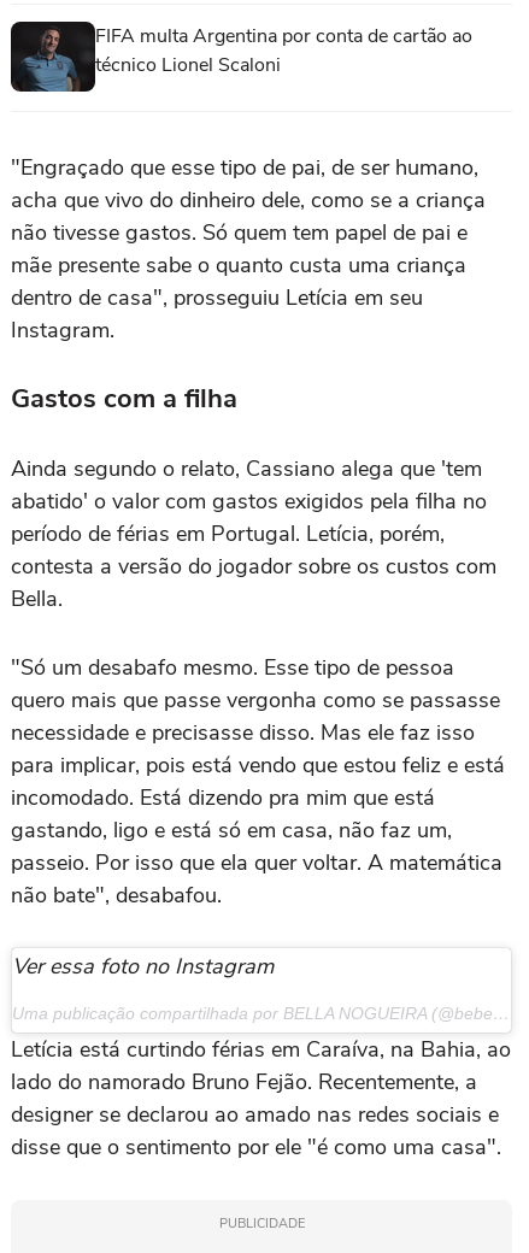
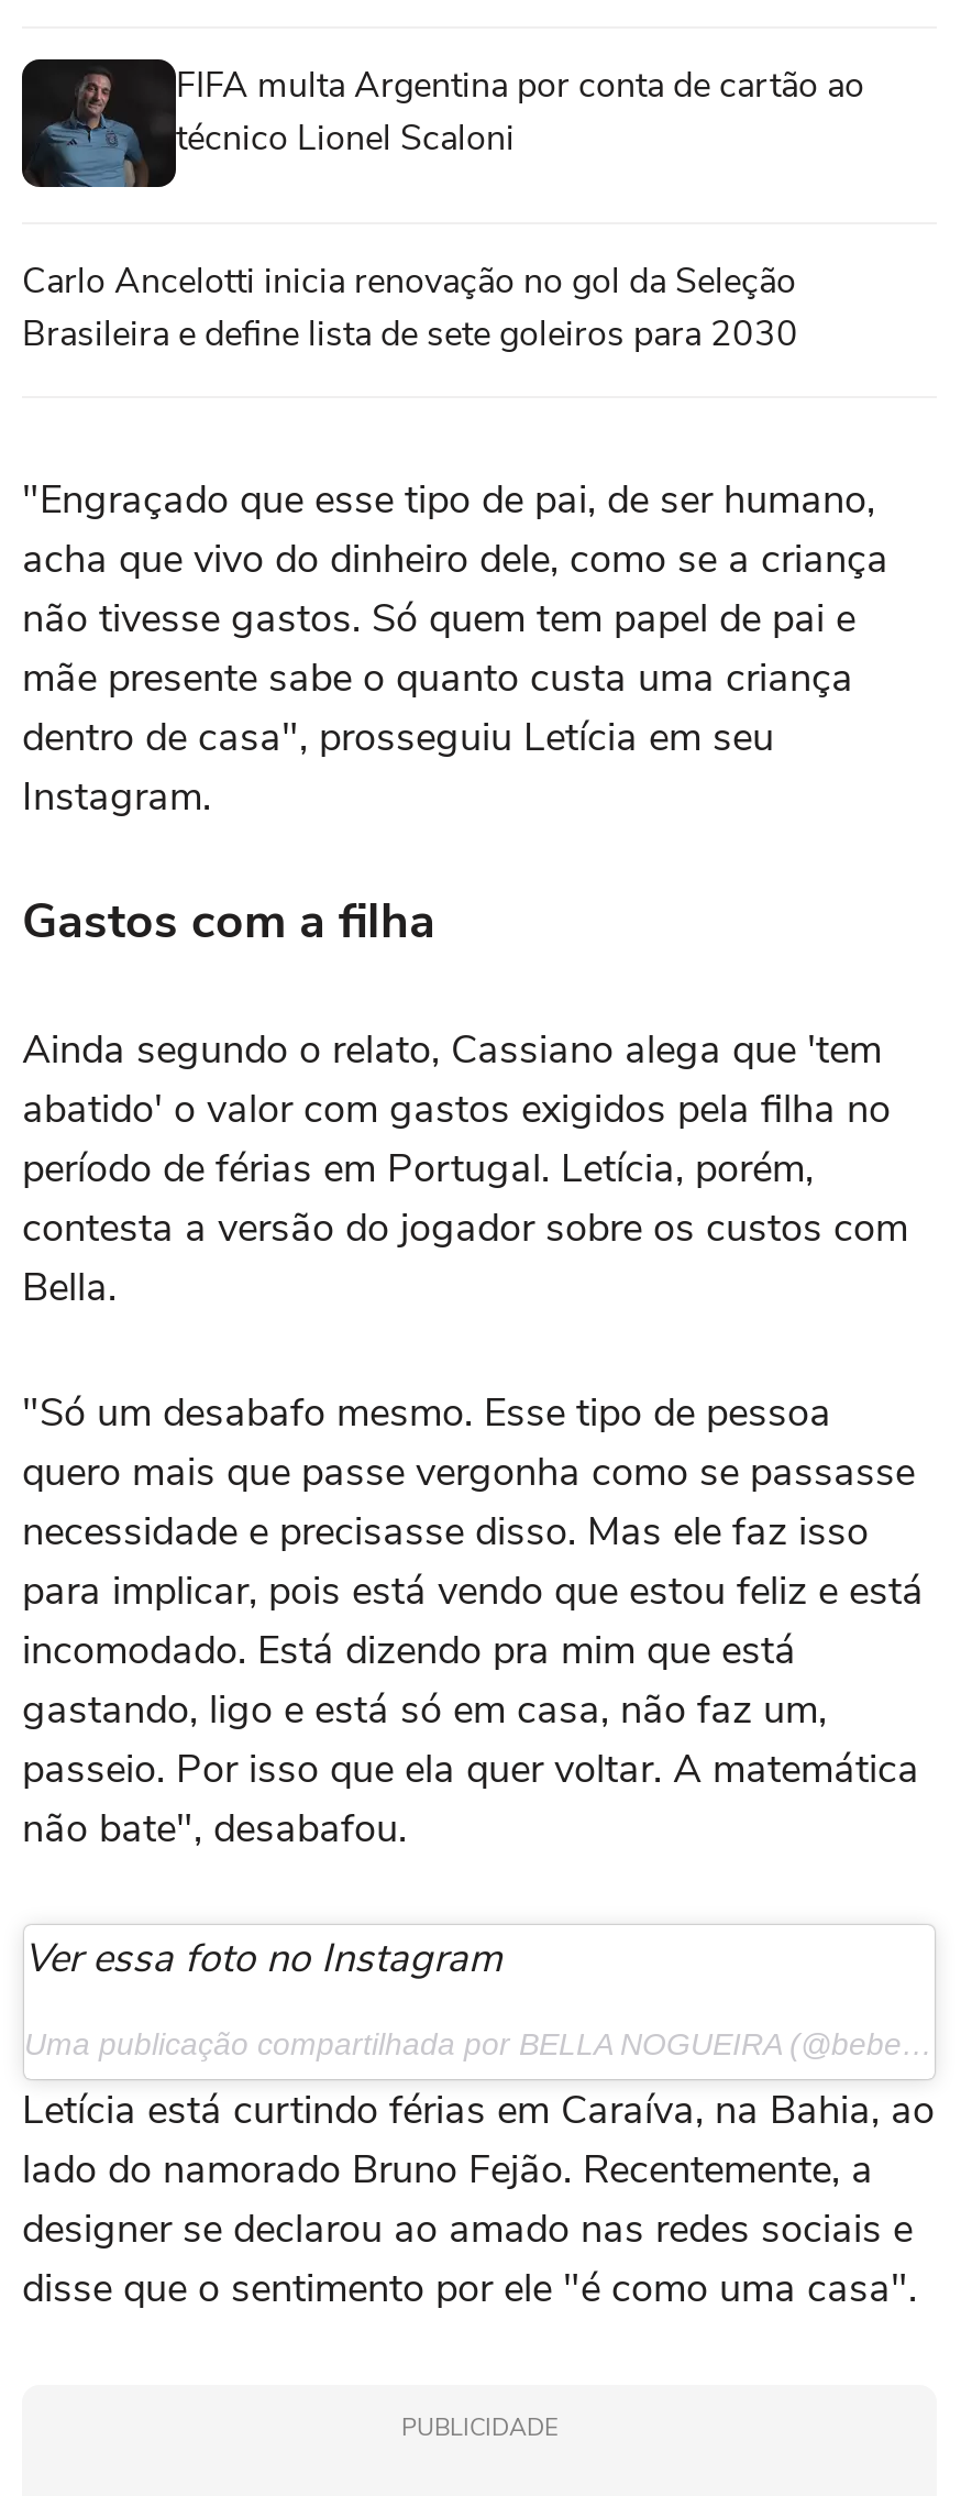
none -> [22,257,798,358] Carlo Ancelotti inicia renovação no gol da Seleção | Brasileira e define lista de sete goleiros para 2030

